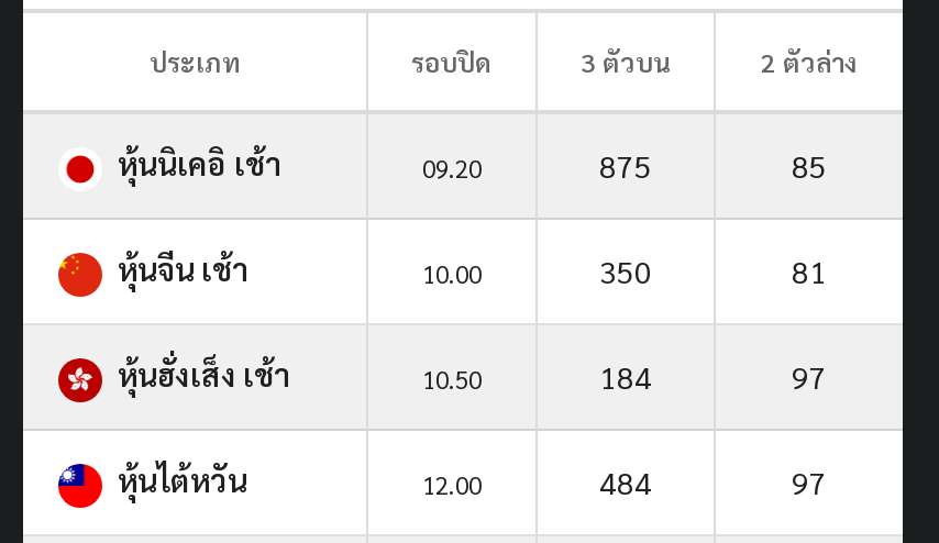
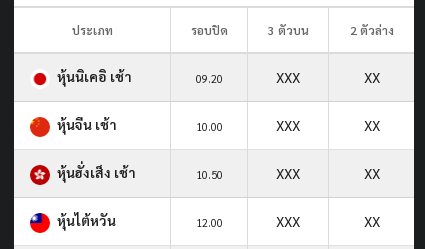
[599,145,827,184] 875 | 85 -> [276,68,379,86] XXX | XX
[599,250,827,290] 350 | 81 -> [276,116,379,134] XXX | XX
[599,356,827,395] 184 | 97 -> [276,164,379,182] XXX | XX
[599,461,827,501] 484 | 97 -> [276,212,379,230] XXX | XX

